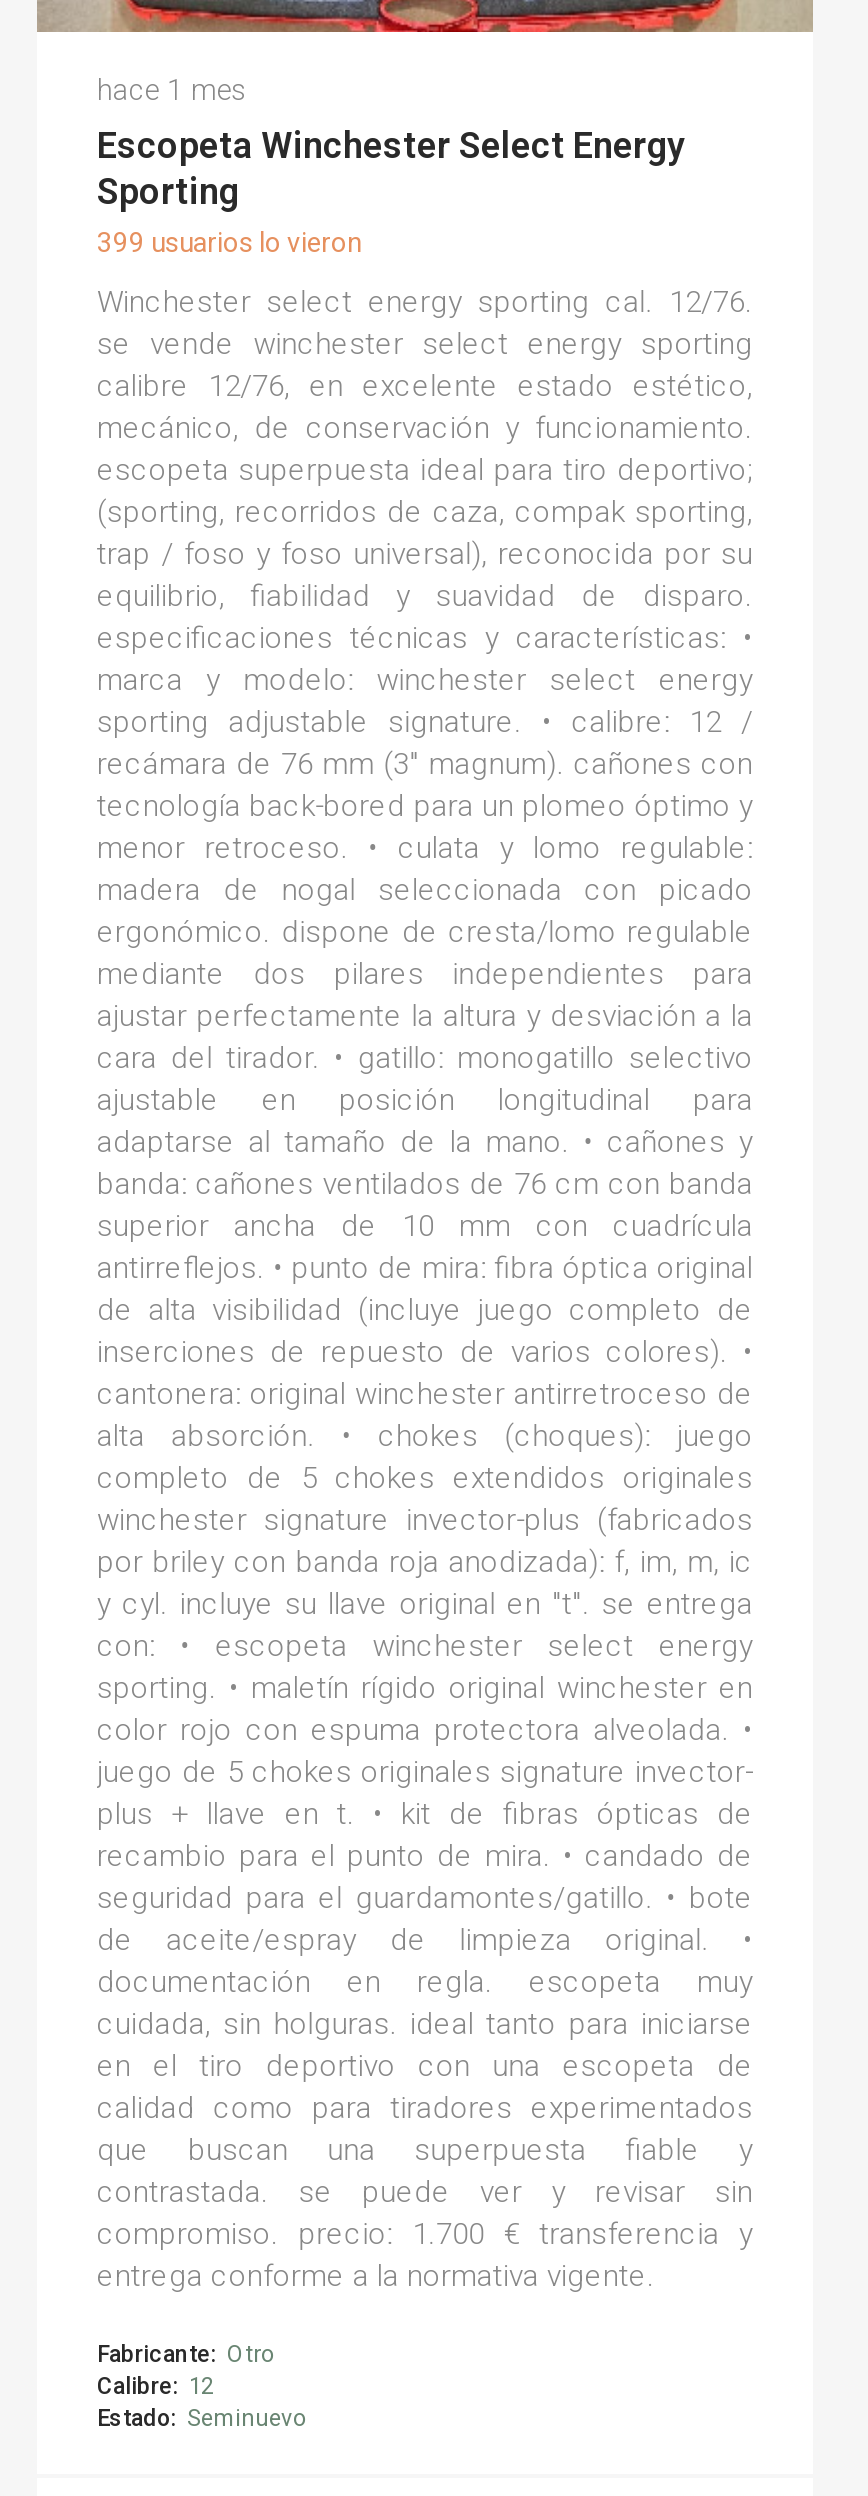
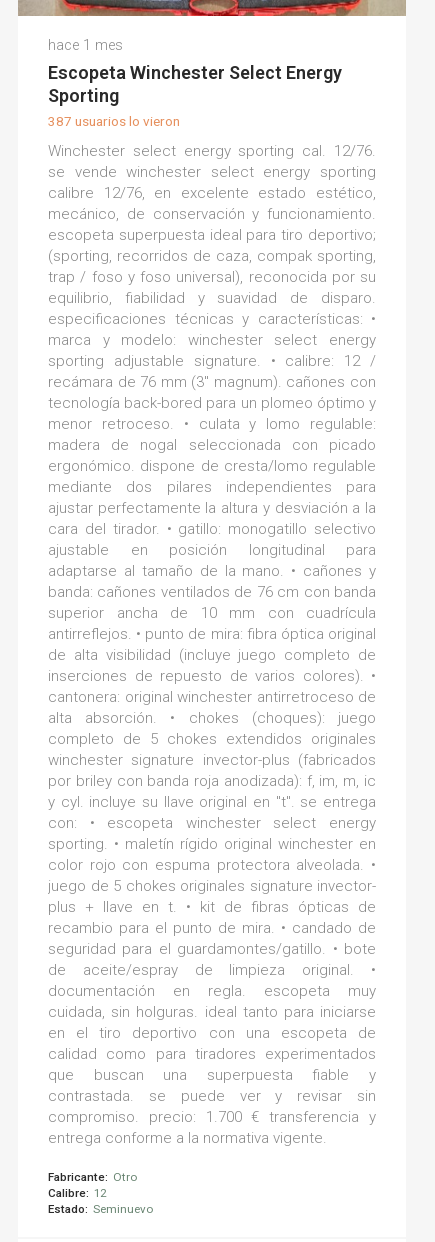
[97,226,361,258] 399 usuarios lo vieron -> [48,113,180,129] 387 usuarios lo vieron

